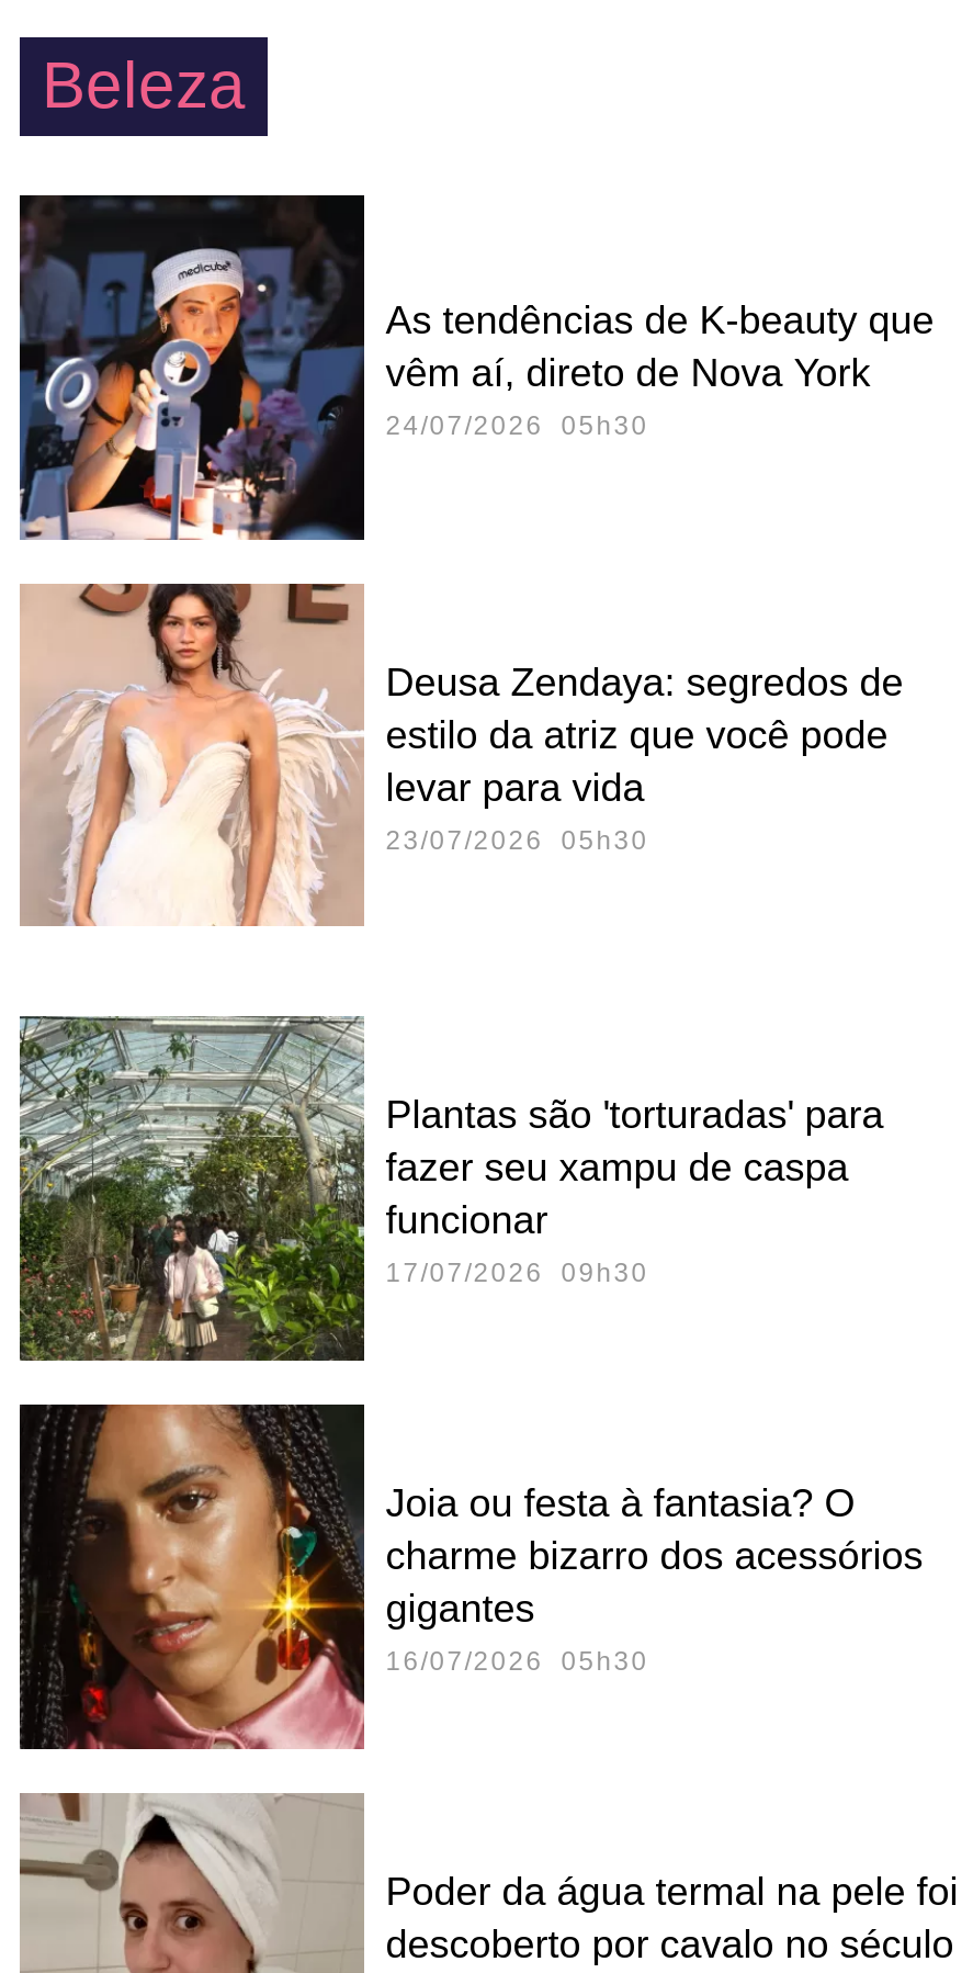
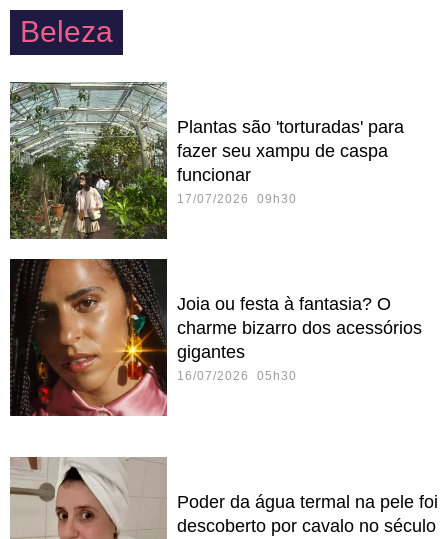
[18,194,934,541] [image] | As tendências de K-beauty que | vêm aí, direto de Nova York | 24/07/2026 05h30 -> none
[20,580,903,927] [image] | Deusa Zendaya: segredos de | estilo da atriz que você pode | levar para vida | 23/07/2026 05h30 -> none
moved [15,1013,923,1677] -> [8,80,422,383]: [image] | Plantas são 'torturadas' para | fazer seu xampu de caspa | ... | gigantes | 16/07/2026 05h30

